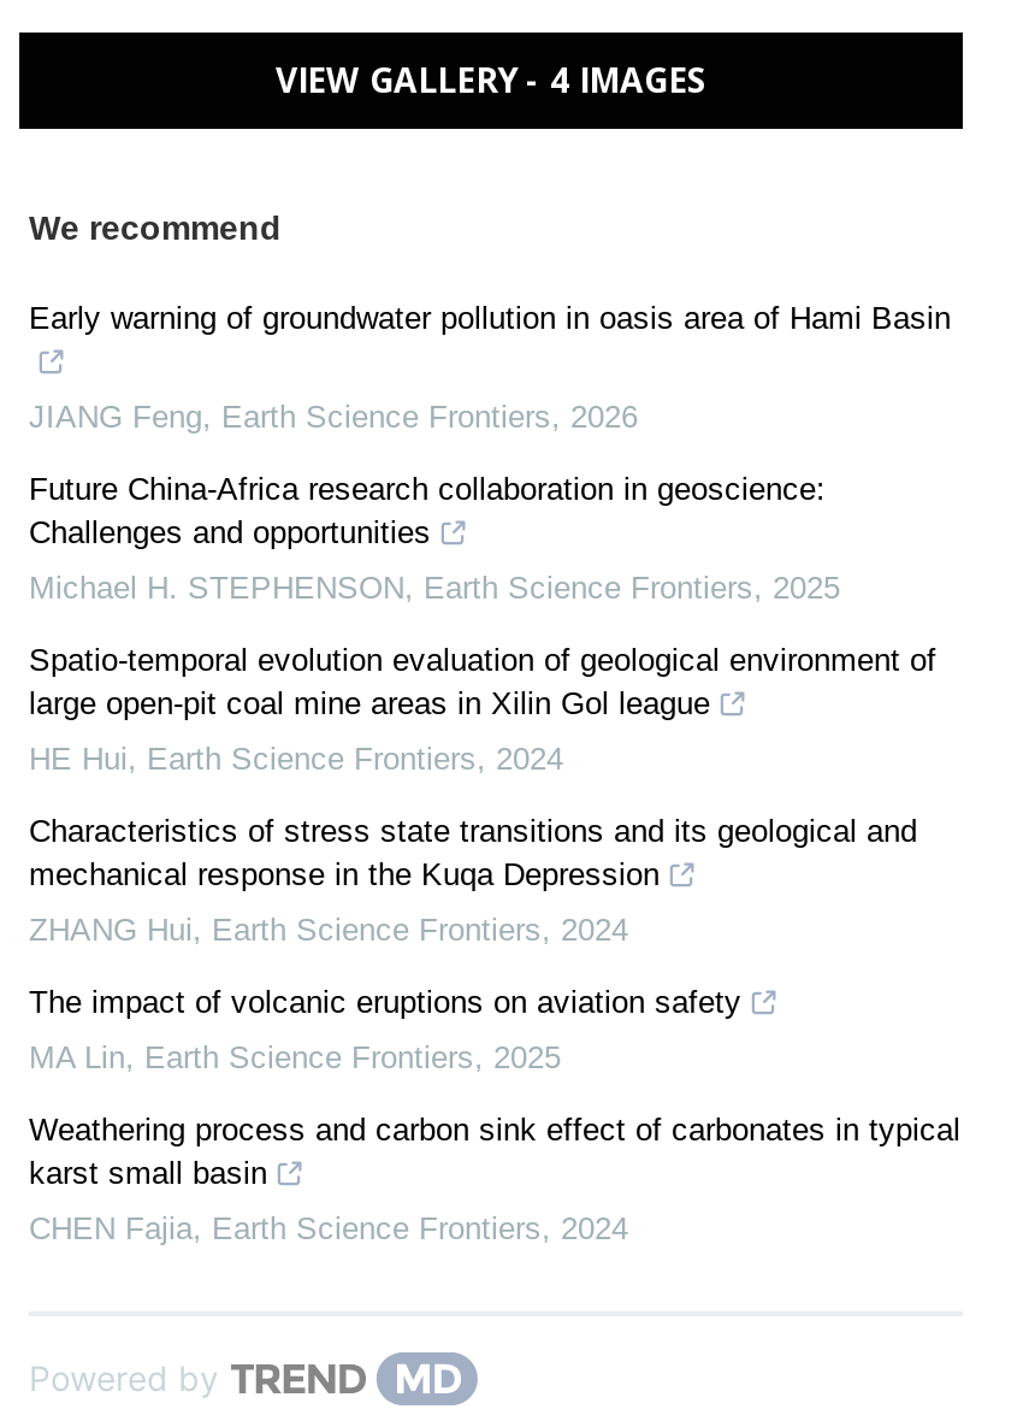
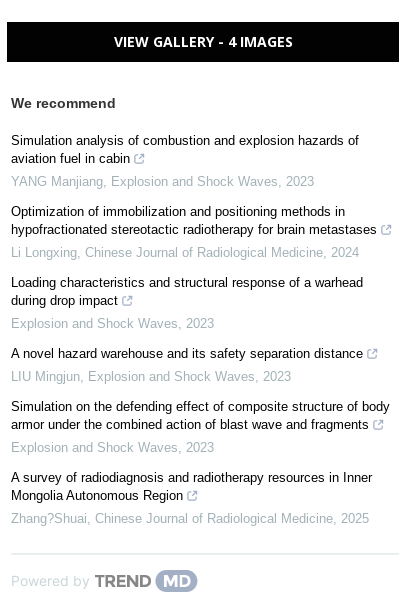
[29,300,951,336] Early warning of groundwater pollution in oasis area of Hami Basin -> [11,133,359,166] Simulation analysis of combustion and explosion hazards of | aviation fuel in cabin
[29,399,638,435] JIANG Feng, Earth Science Frontiers, 2026 -> [11,174,314,189] YANG Manjiang, Explosion and Shock Waves, 2023
[29,471,826,550] Future China-Africa research collaboration in geoscience: | Challenges and opportunities -> [11,204,377,237] Optimization of immobilization and positioning methods in | hypofractionated stereotactic radiotherapy for brain metastases
[29,570,840,606] Michael H. STEPHENSON, Earth Science Frontiers, 2025 -> [11,245,359,260] Li Longxing, Chinese Journal of Radiological Medicine, 2024
[29,642,936,721] Spatio-temporal evolution evaluation of geological environment of | large open-pit coal mine areas in Xilin Gol league -> [11,275,363,308] Loading characteristics and structural response of a warhead | during drop impact
[29,741,563,777] HE Hui, Earth Science Frontiers, 2024 -> [11,316,214,331] Explosion and Shock Waves, 2023
[29,813,917,892] Characteristics of stress state transitions and its geological and | mechanical response in the Kuqa Depression -> [11,346,363,361] A novel hazard warehouse and its safety separation distance
[29,912,628,948] ZHANG Hui, Earth Science Frontiers, 2024 -> [11,369,291,384] LIU Mingjun, Explosion and Shock Waves, 2023
[29,984,741,1020] The impact of volcanic eruptions on aviation safety -> [11,399,390,432] Simulation on the defending effect of composite structure of body | armor under the combined action of blast wave and fragments
[29,1039,561,1075] MA Lin, Earth Science Frontiers, 2025 -> [11,440,214,455] Explosion and Shock Waves, 2023
[29,1112,960,1191] Weathering process and carbon sink effect of carbonates in typical | karst small basin -> [11,470,372,503] A survey of radiodiagnosis and radiotherapy resources in Inner | Mongolia Autonomous Region
[29,1210,628,1246] CHEN Fajia, Earth Science Frontiers, 2024 -> [11,511,369,526] Zhang?Shuai, Chinese Journal of Radiological Medicine, 2025

